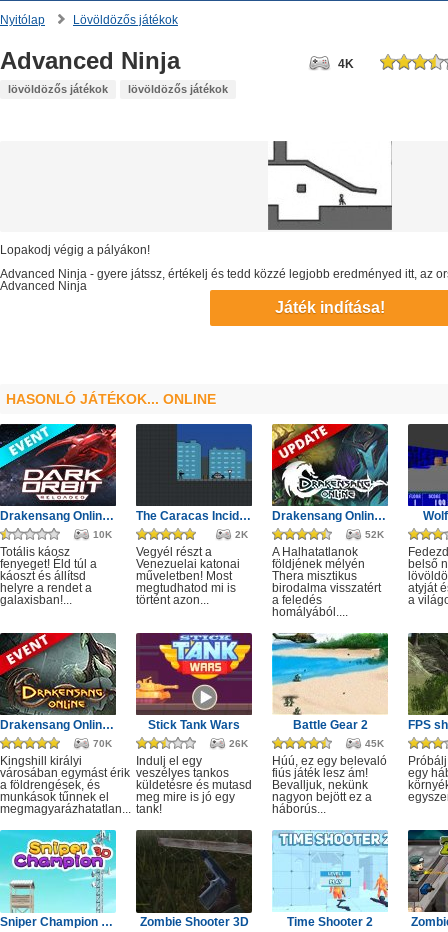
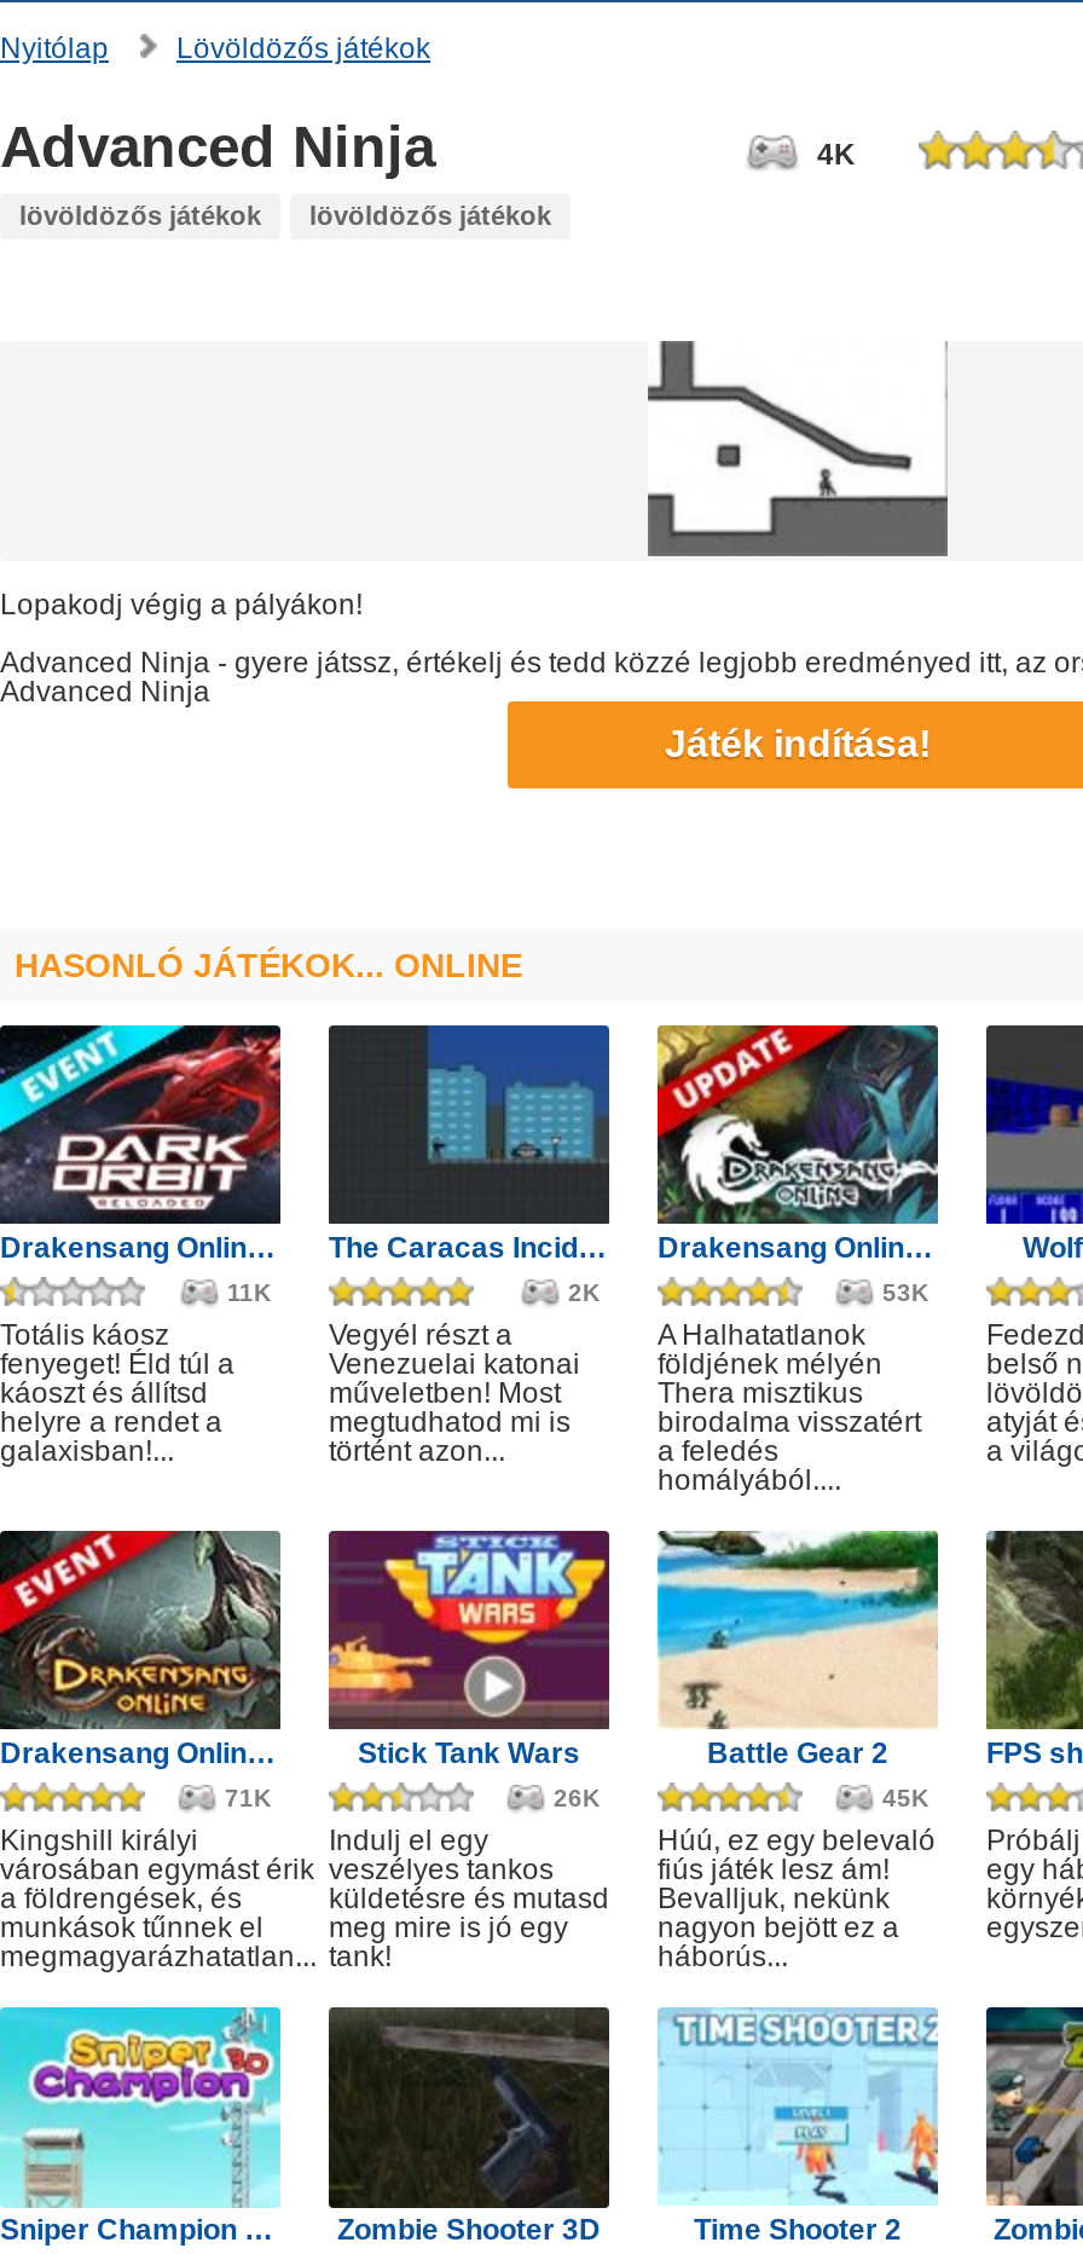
[93,529,112,540] 10K -> [227,1279,271,1306] 11K
[365,529,384,540] 52K -> [882,1279,928,1306] 53K
[93,738,112,749] 70K -> [225,1785,271,1811] 71K

